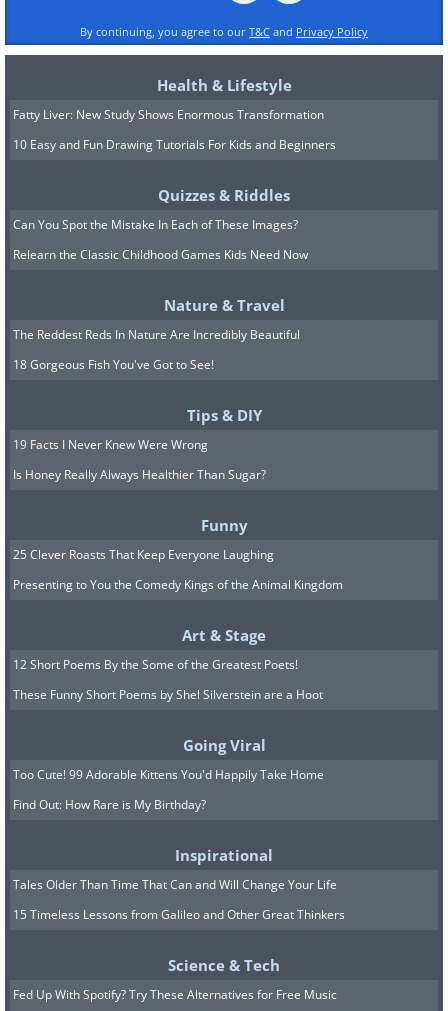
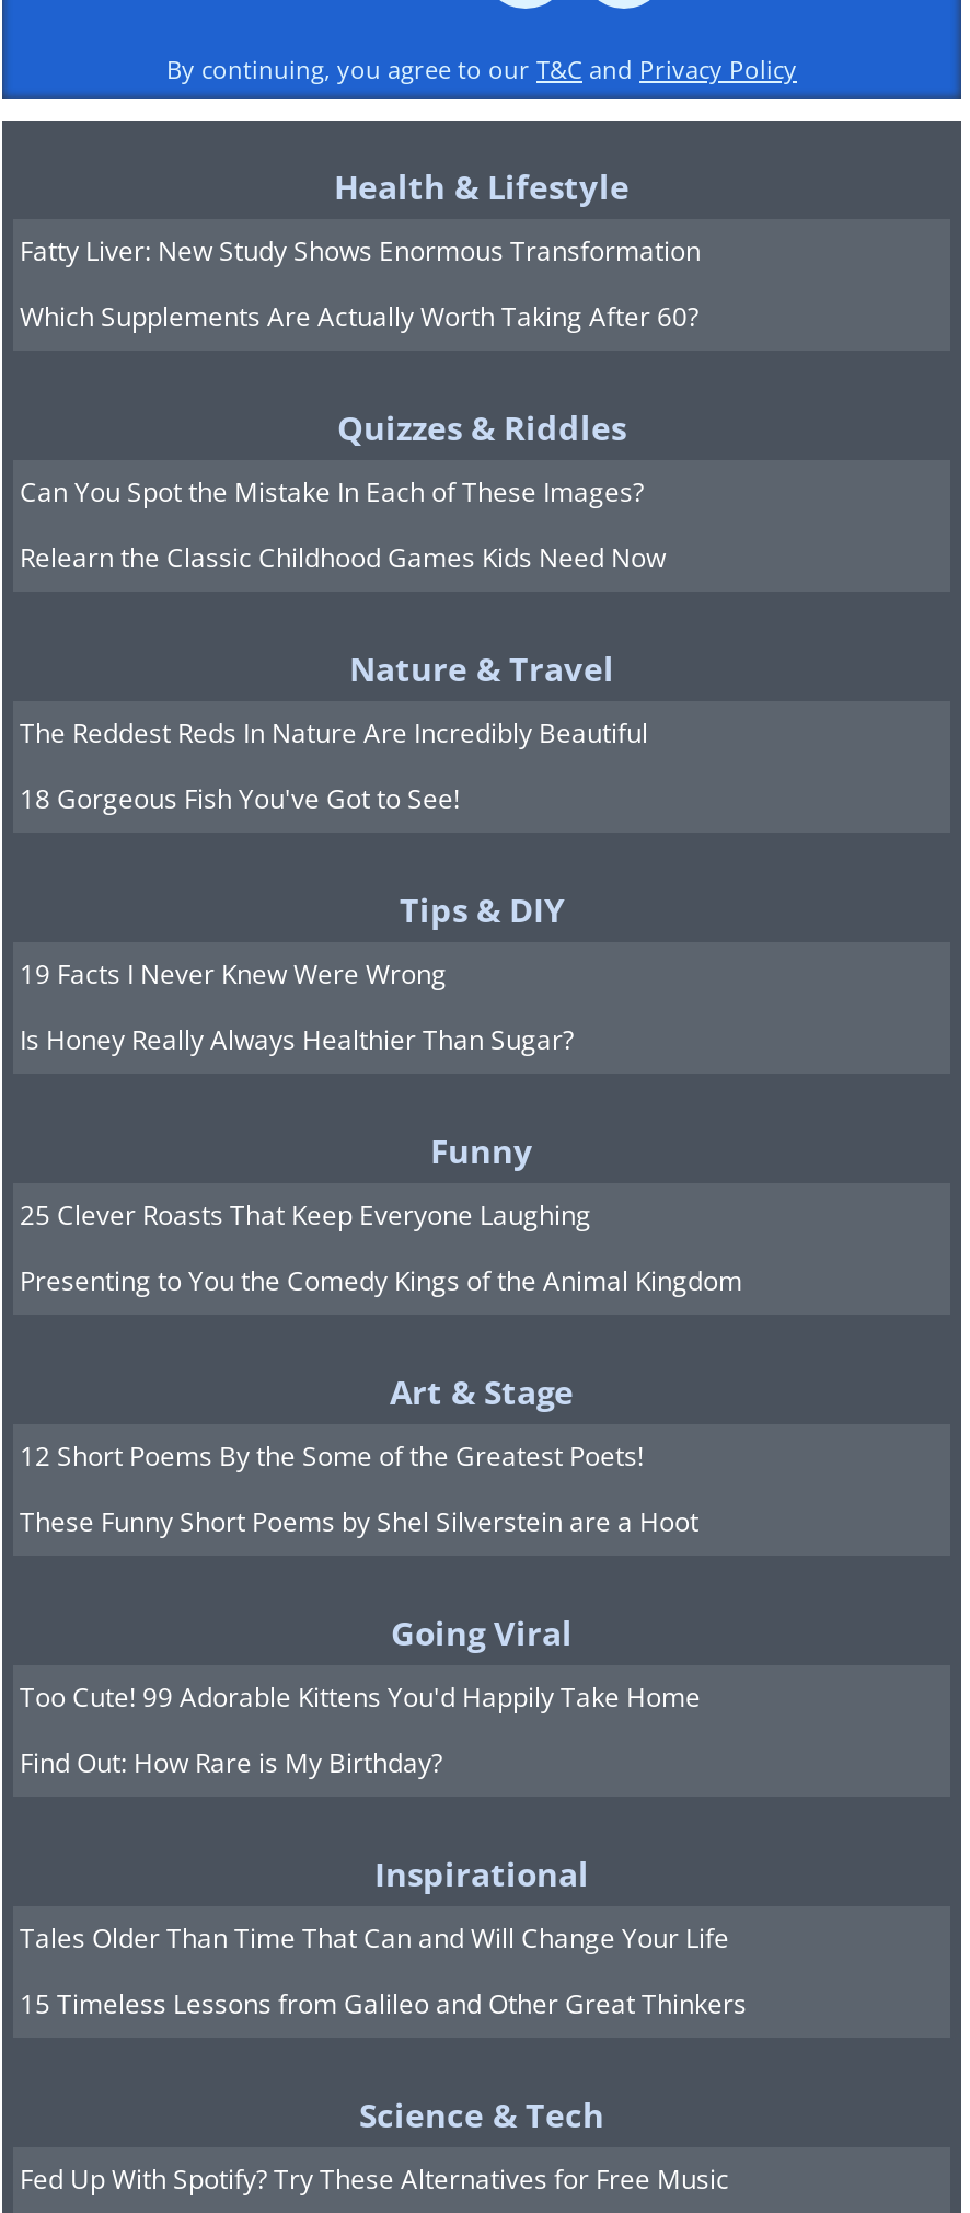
[13,136,336,153] 10 Easy and Fun Drawing Tutorials For Kids and Beginners -> [20,297,698,334] Which Supplements Are Actually Worth Taking After 60?

